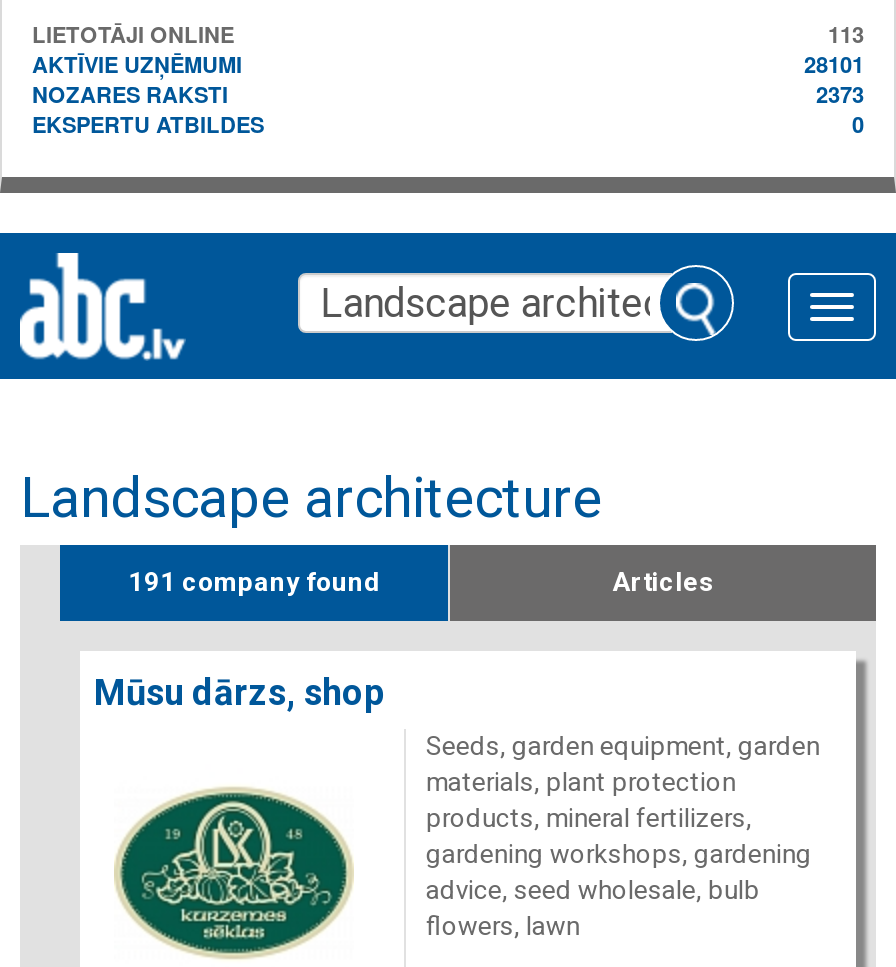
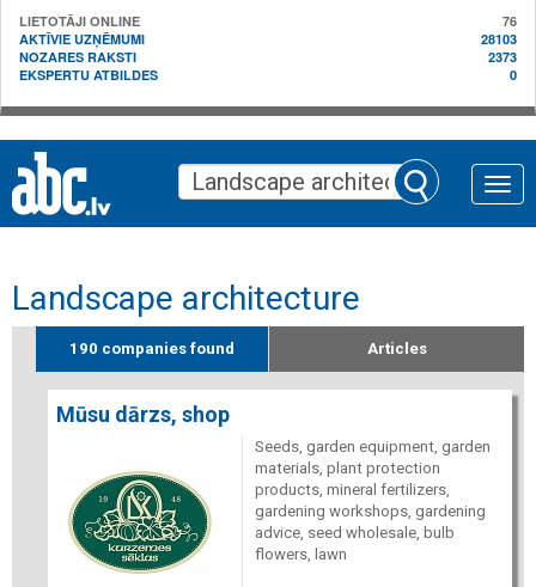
[828,19,864,49] 113 -> [502,12,517,30] 76
[804,49,864,79] 28101 -> [481,30,517,48] 28103
[128,566,380,596] 191 company found -> [69,339,234,357] 190 companies found

